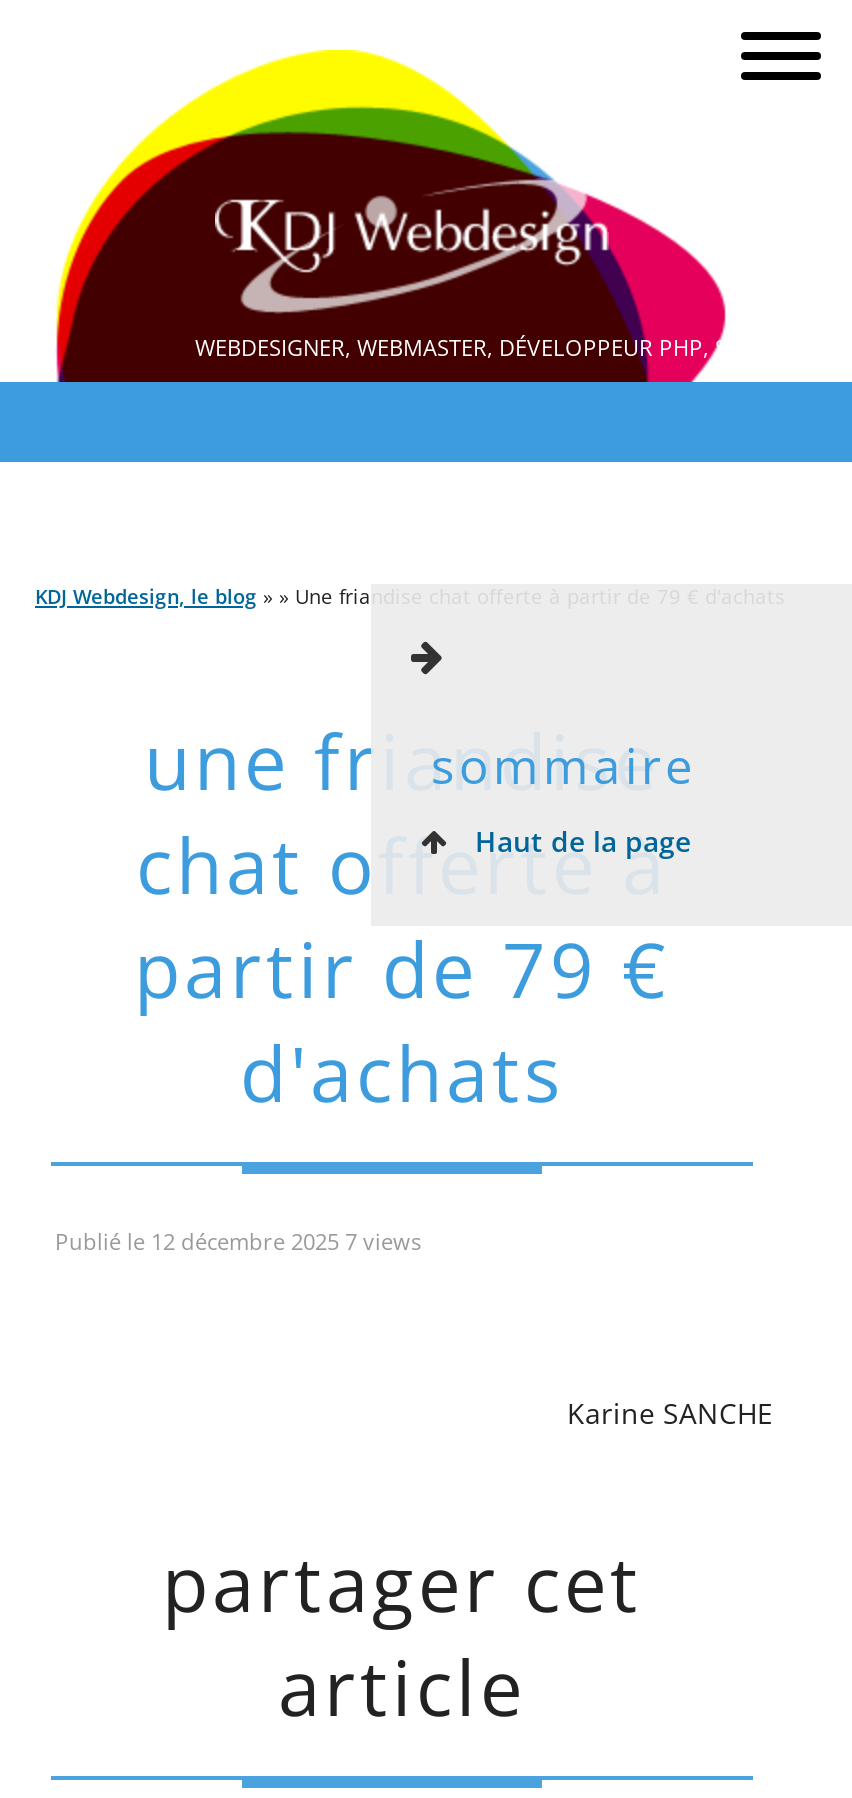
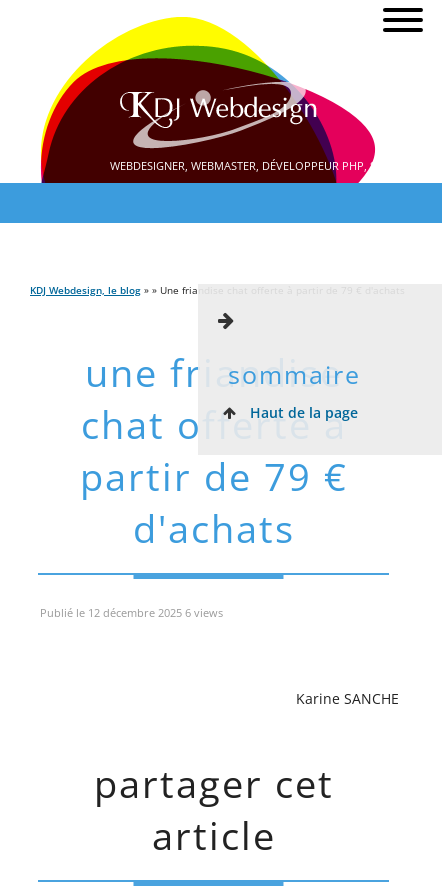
[55,1226,421,1256] Publié le 12 décembre 2025 7 views -> [40,605,223,620] Publié le 12 décembre 2025 6 views

